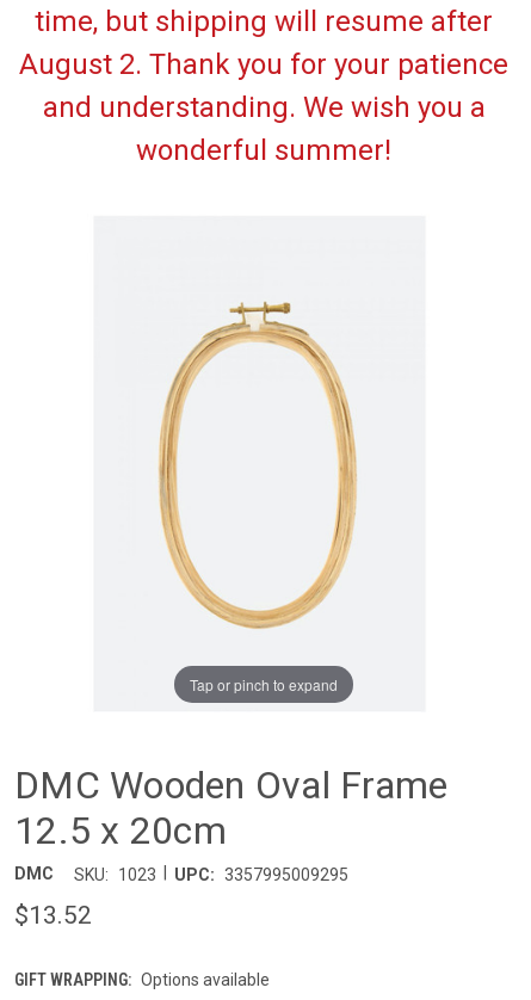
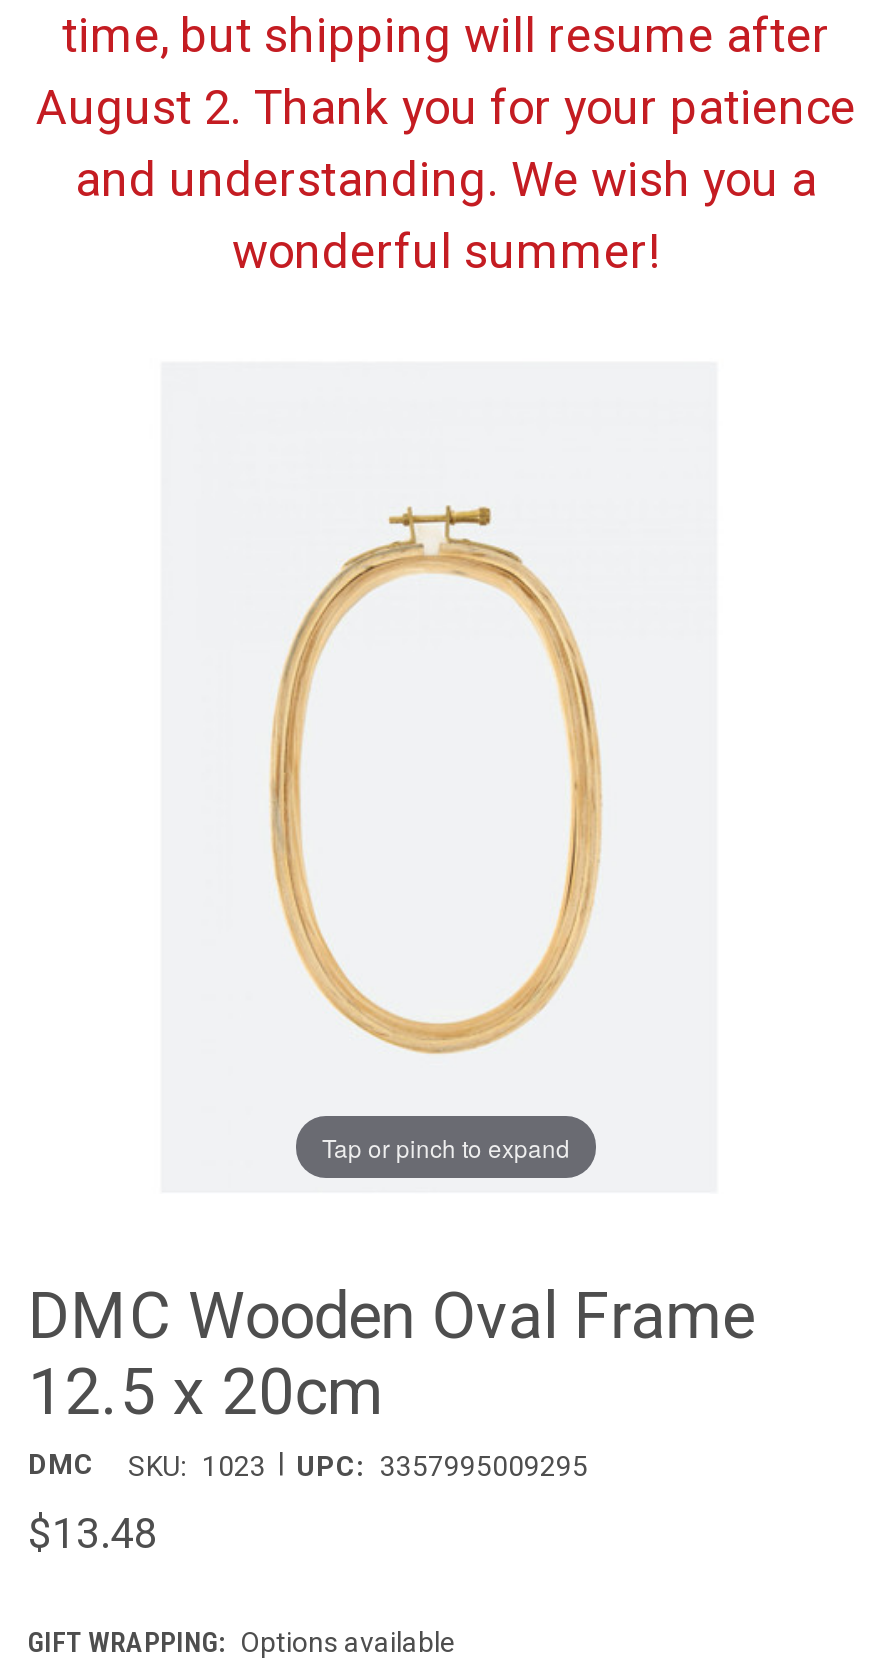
[14,901,92,930] $13.52 -> [28,1510,158,1558] $13.48

